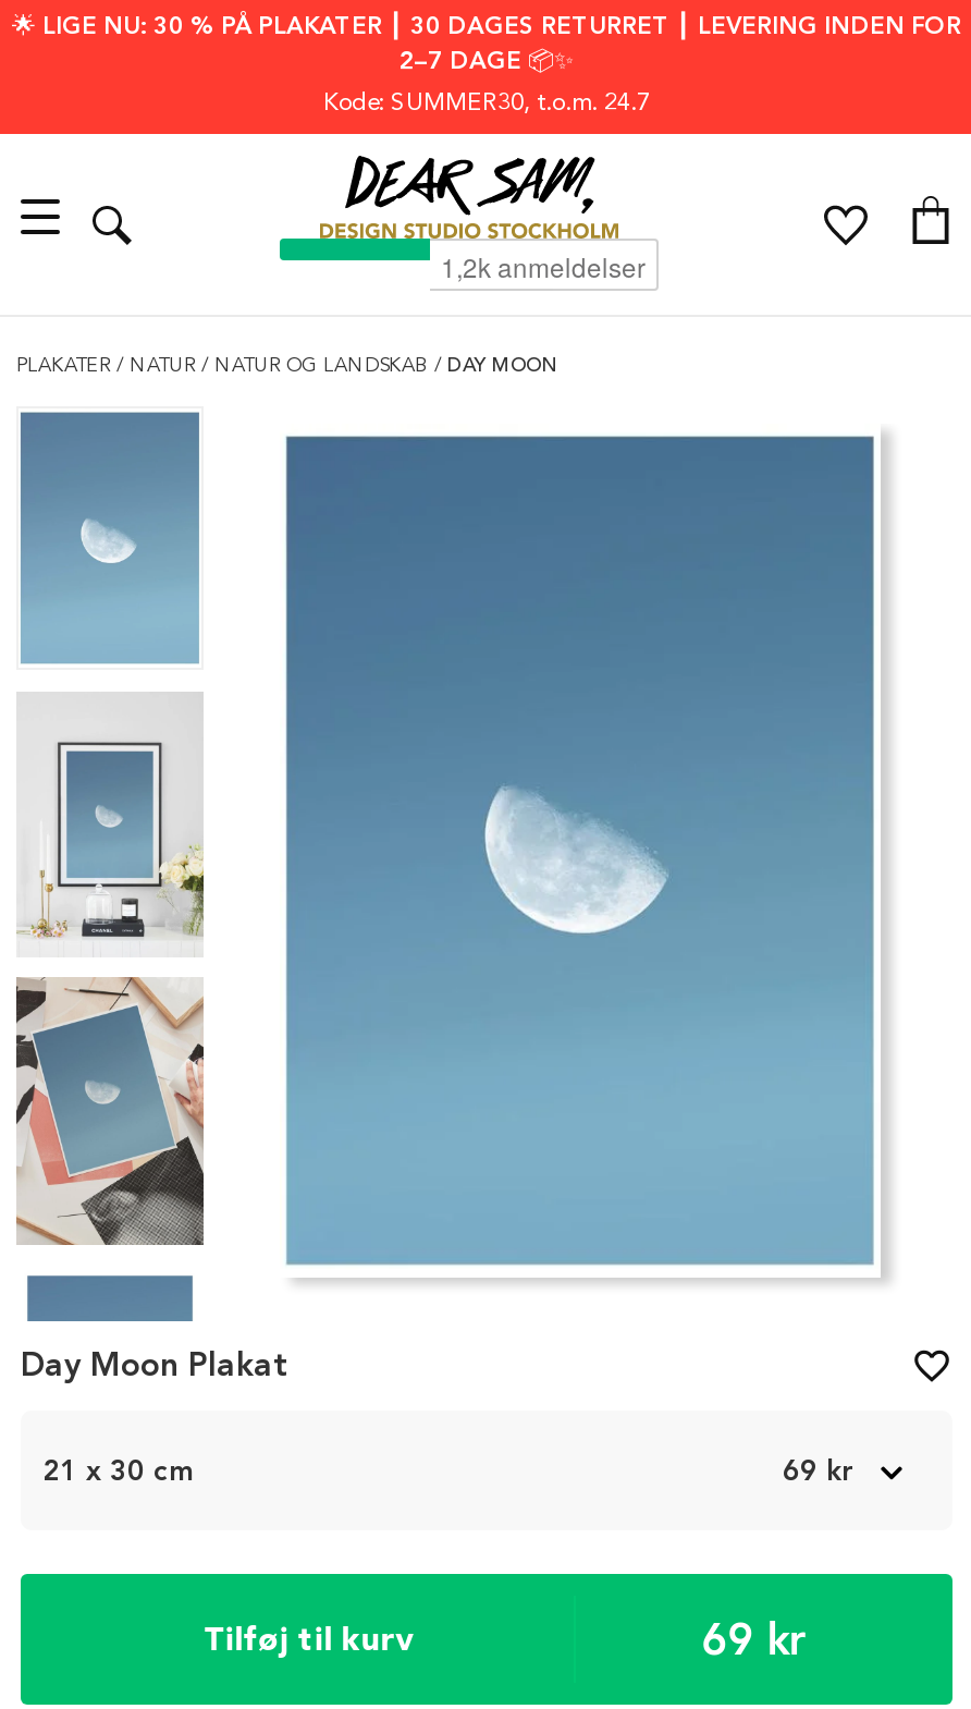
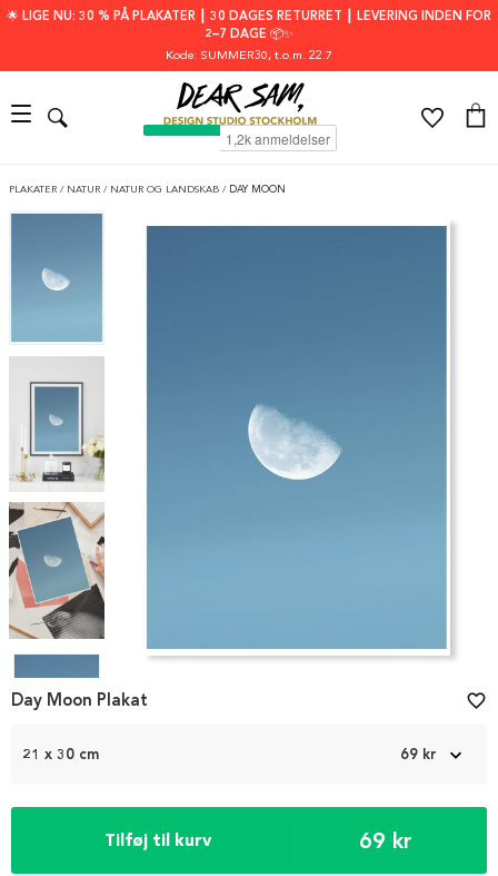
[323,86,650,117] Kode: SUMMER30, t.o.m. 24.7 -> [166,47,332,62] Kode: SUMMER30, t.o.m. 22.7

